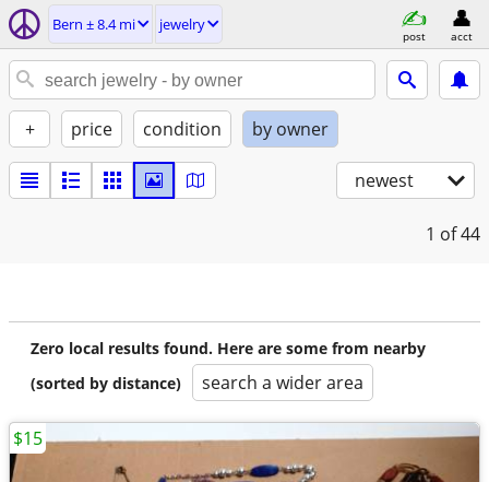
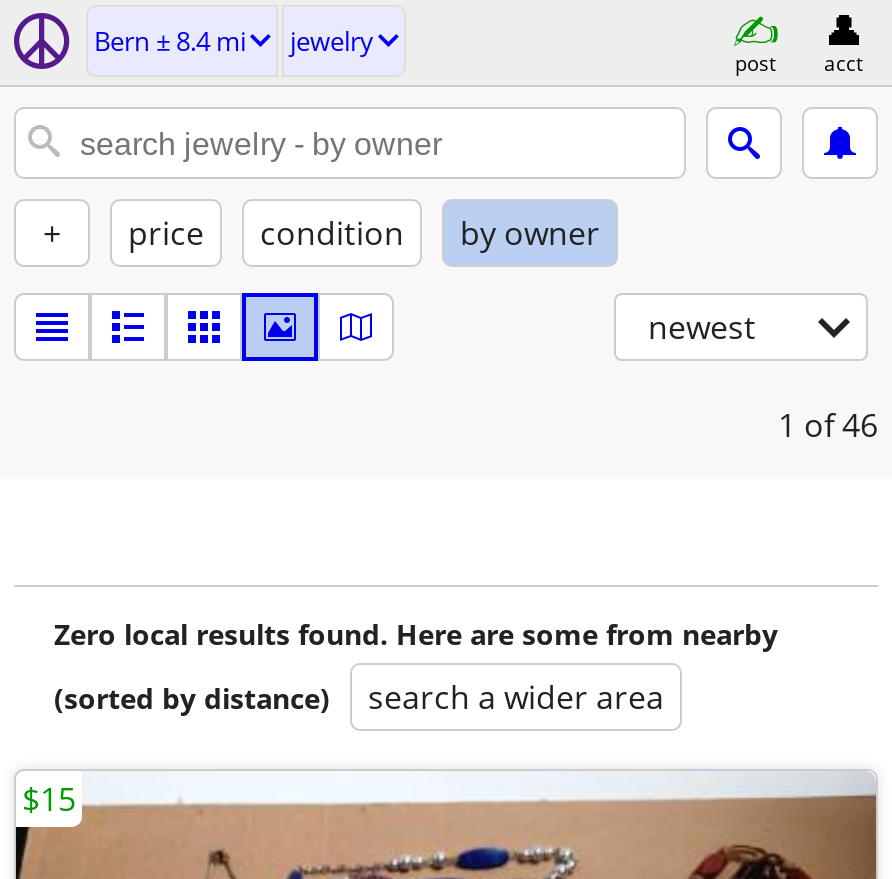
[426,222,480,246] 1 of 44 -> [778,403,878,447] 1 of 46

